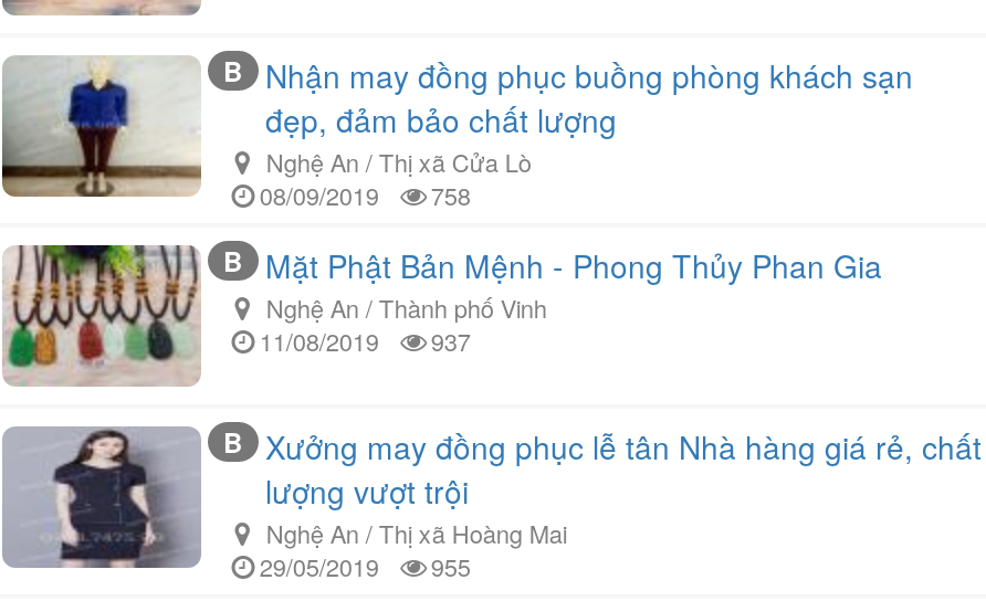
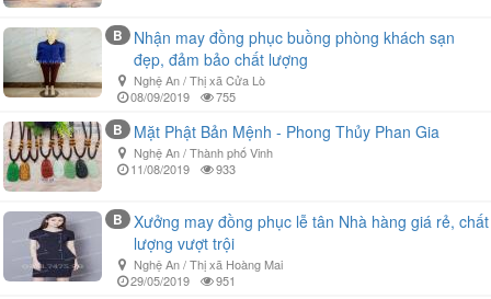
[260,177,470,212] 08/09/2019 758 -> [131,88,235,105] 08/09/2019 755
[260,323,470,358] 11/08/2019 937 -> [131,160,235,177] 11/08/2019 933
[260,548,470,583] 29/05/2019 955 -> [131,272,235,289] 29/05/2019 951

